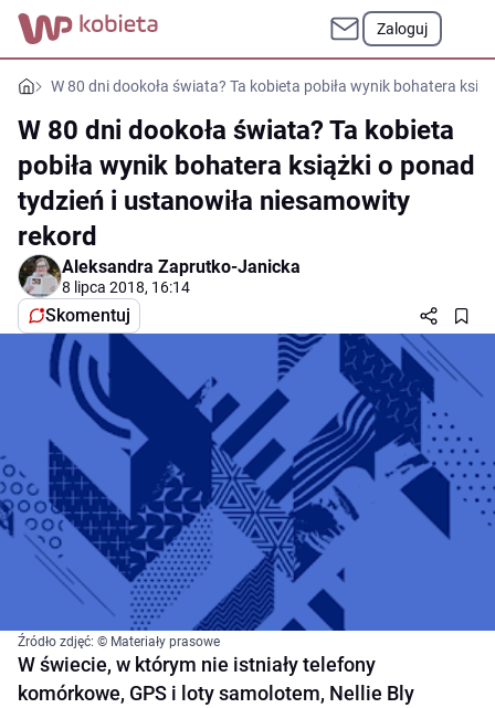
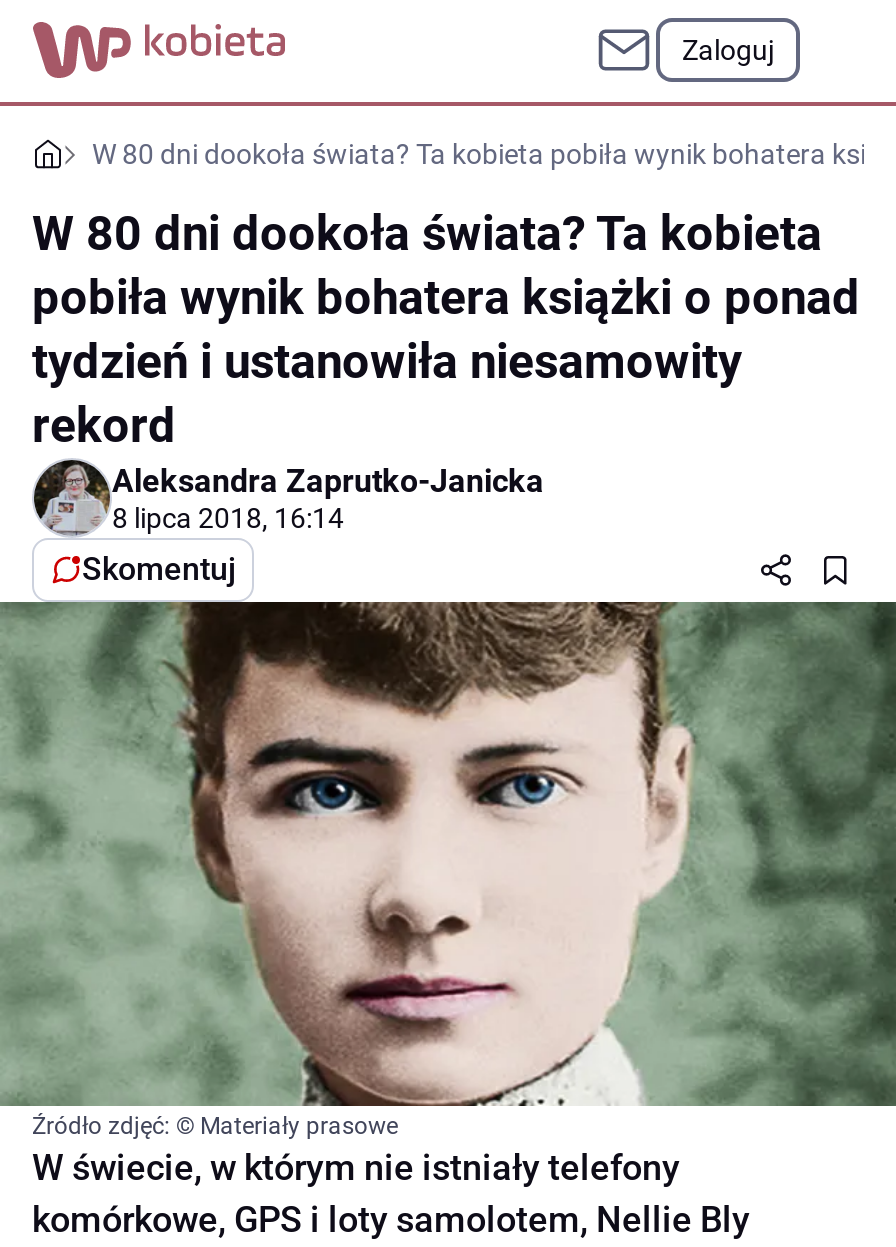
[3,332,492,632] [image] -> [6,600,890,1108] [image]

